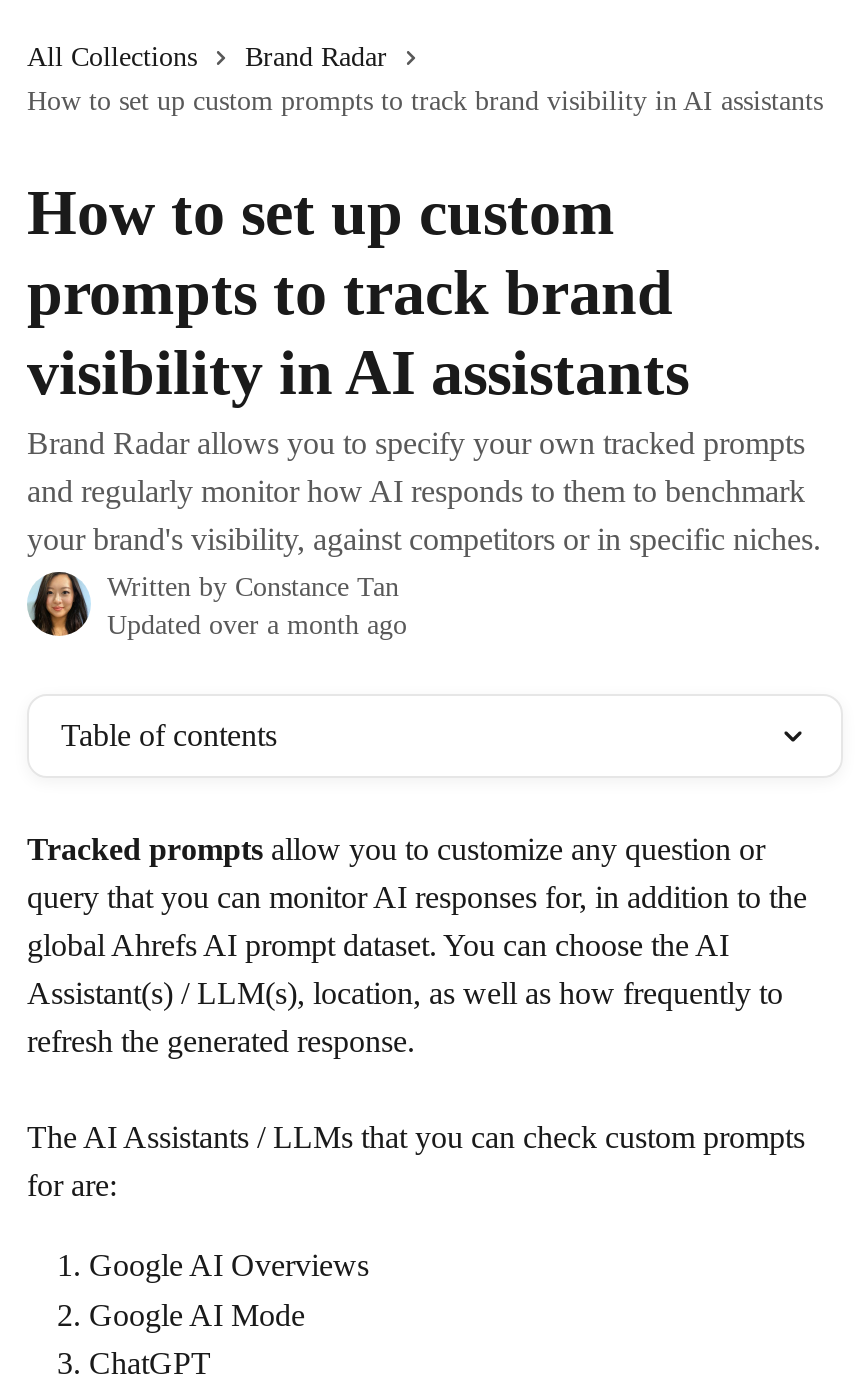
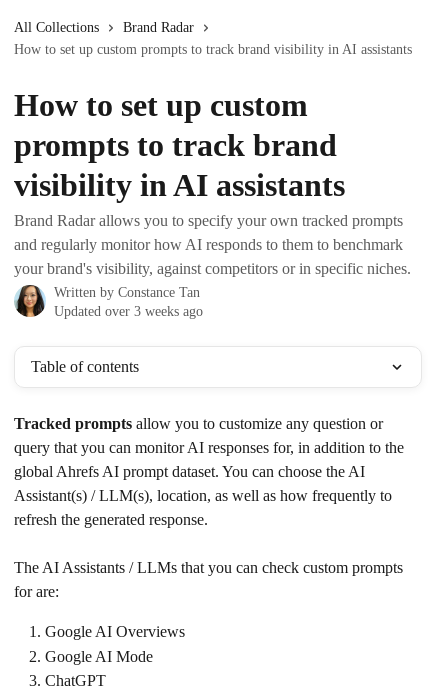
[107,610,407,640] Updated over a month ago -> [54,304,203,319] Updated over 3 weeks ago

